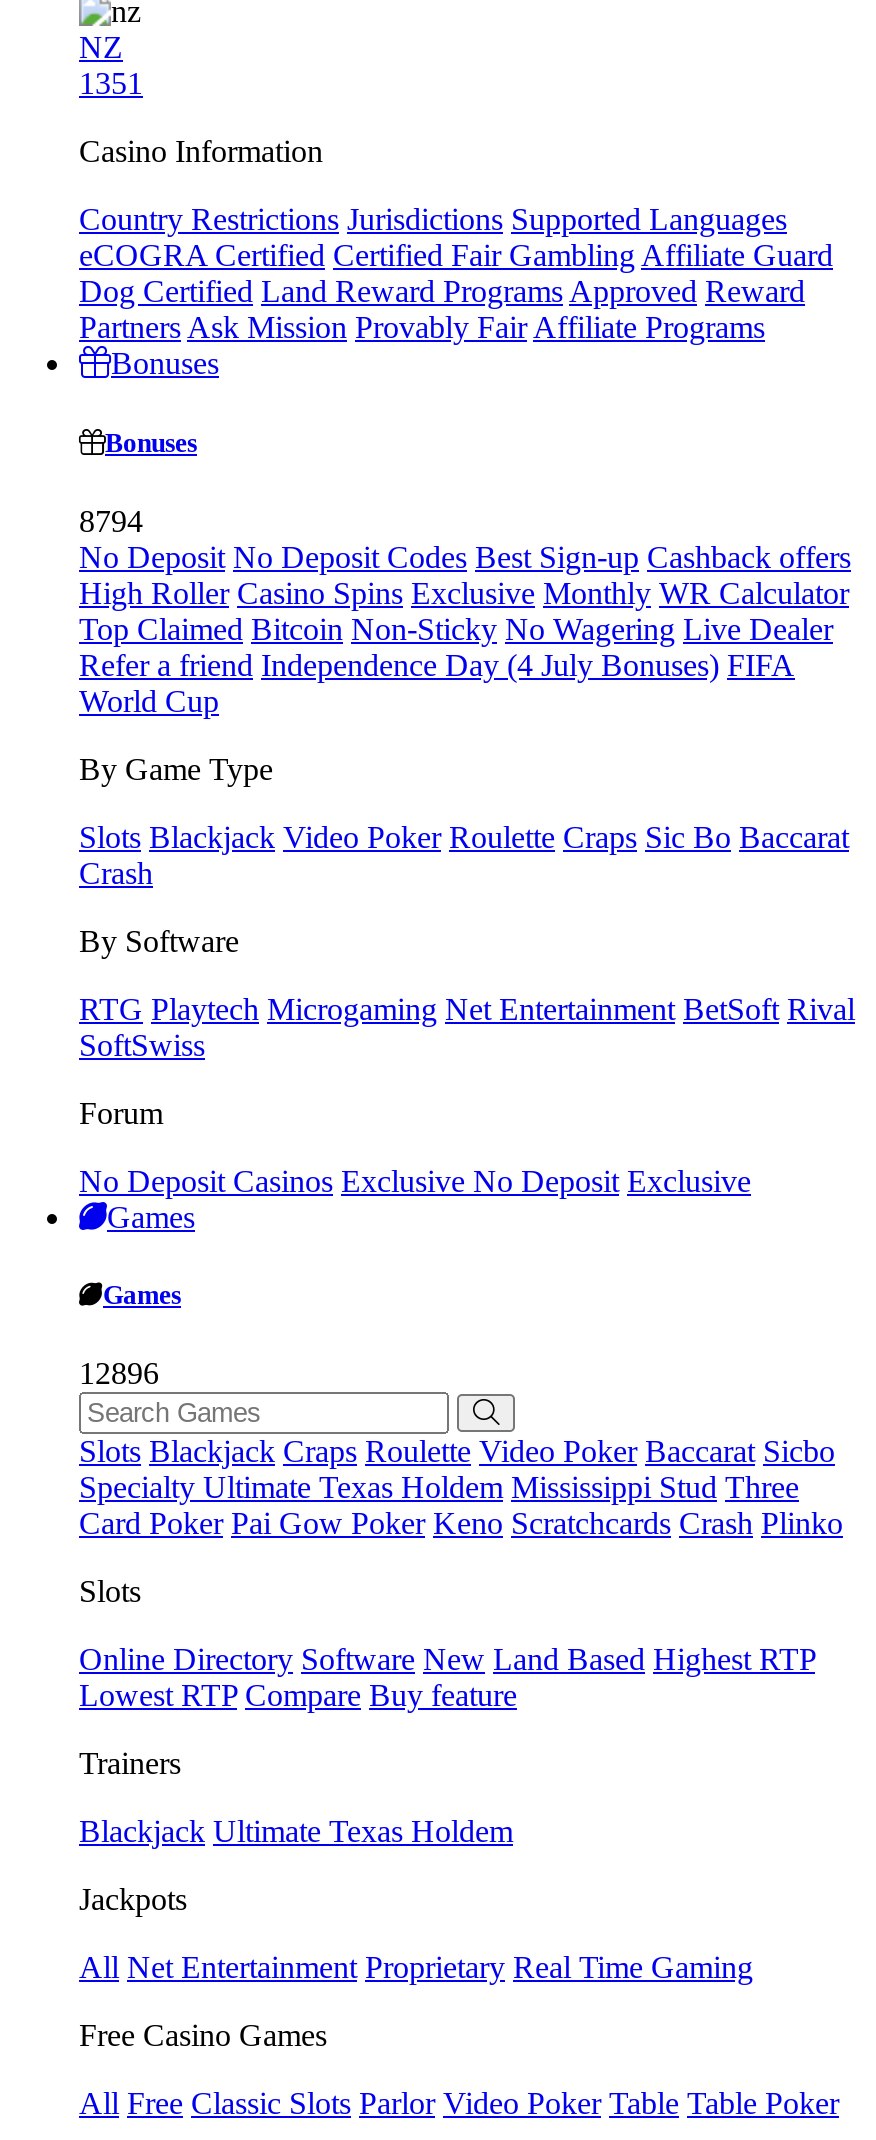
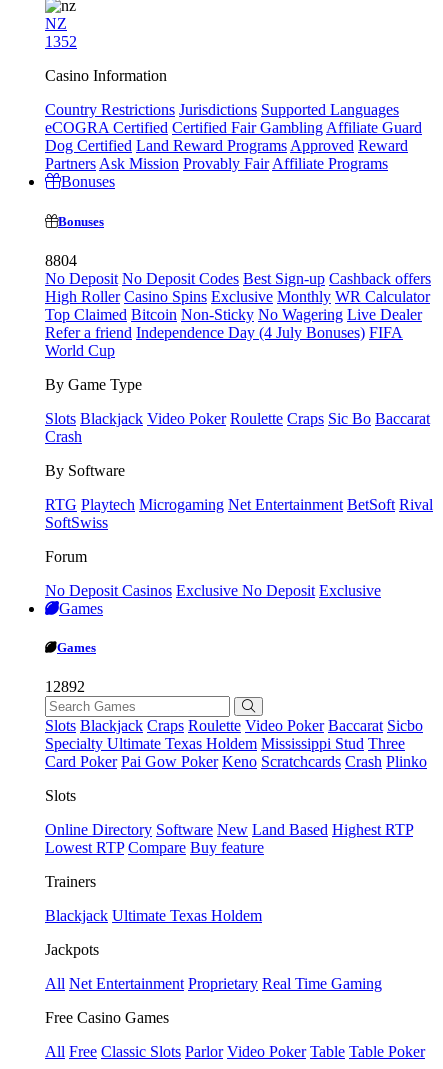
[79,67,143,101] 1351 -> [45,33,77,50] 1352
[79,503,143,537] 8794 -> [45,252,77,269] 8804
[79,1356,159,1390] 12896 -> [45,678,85,695] 12892

